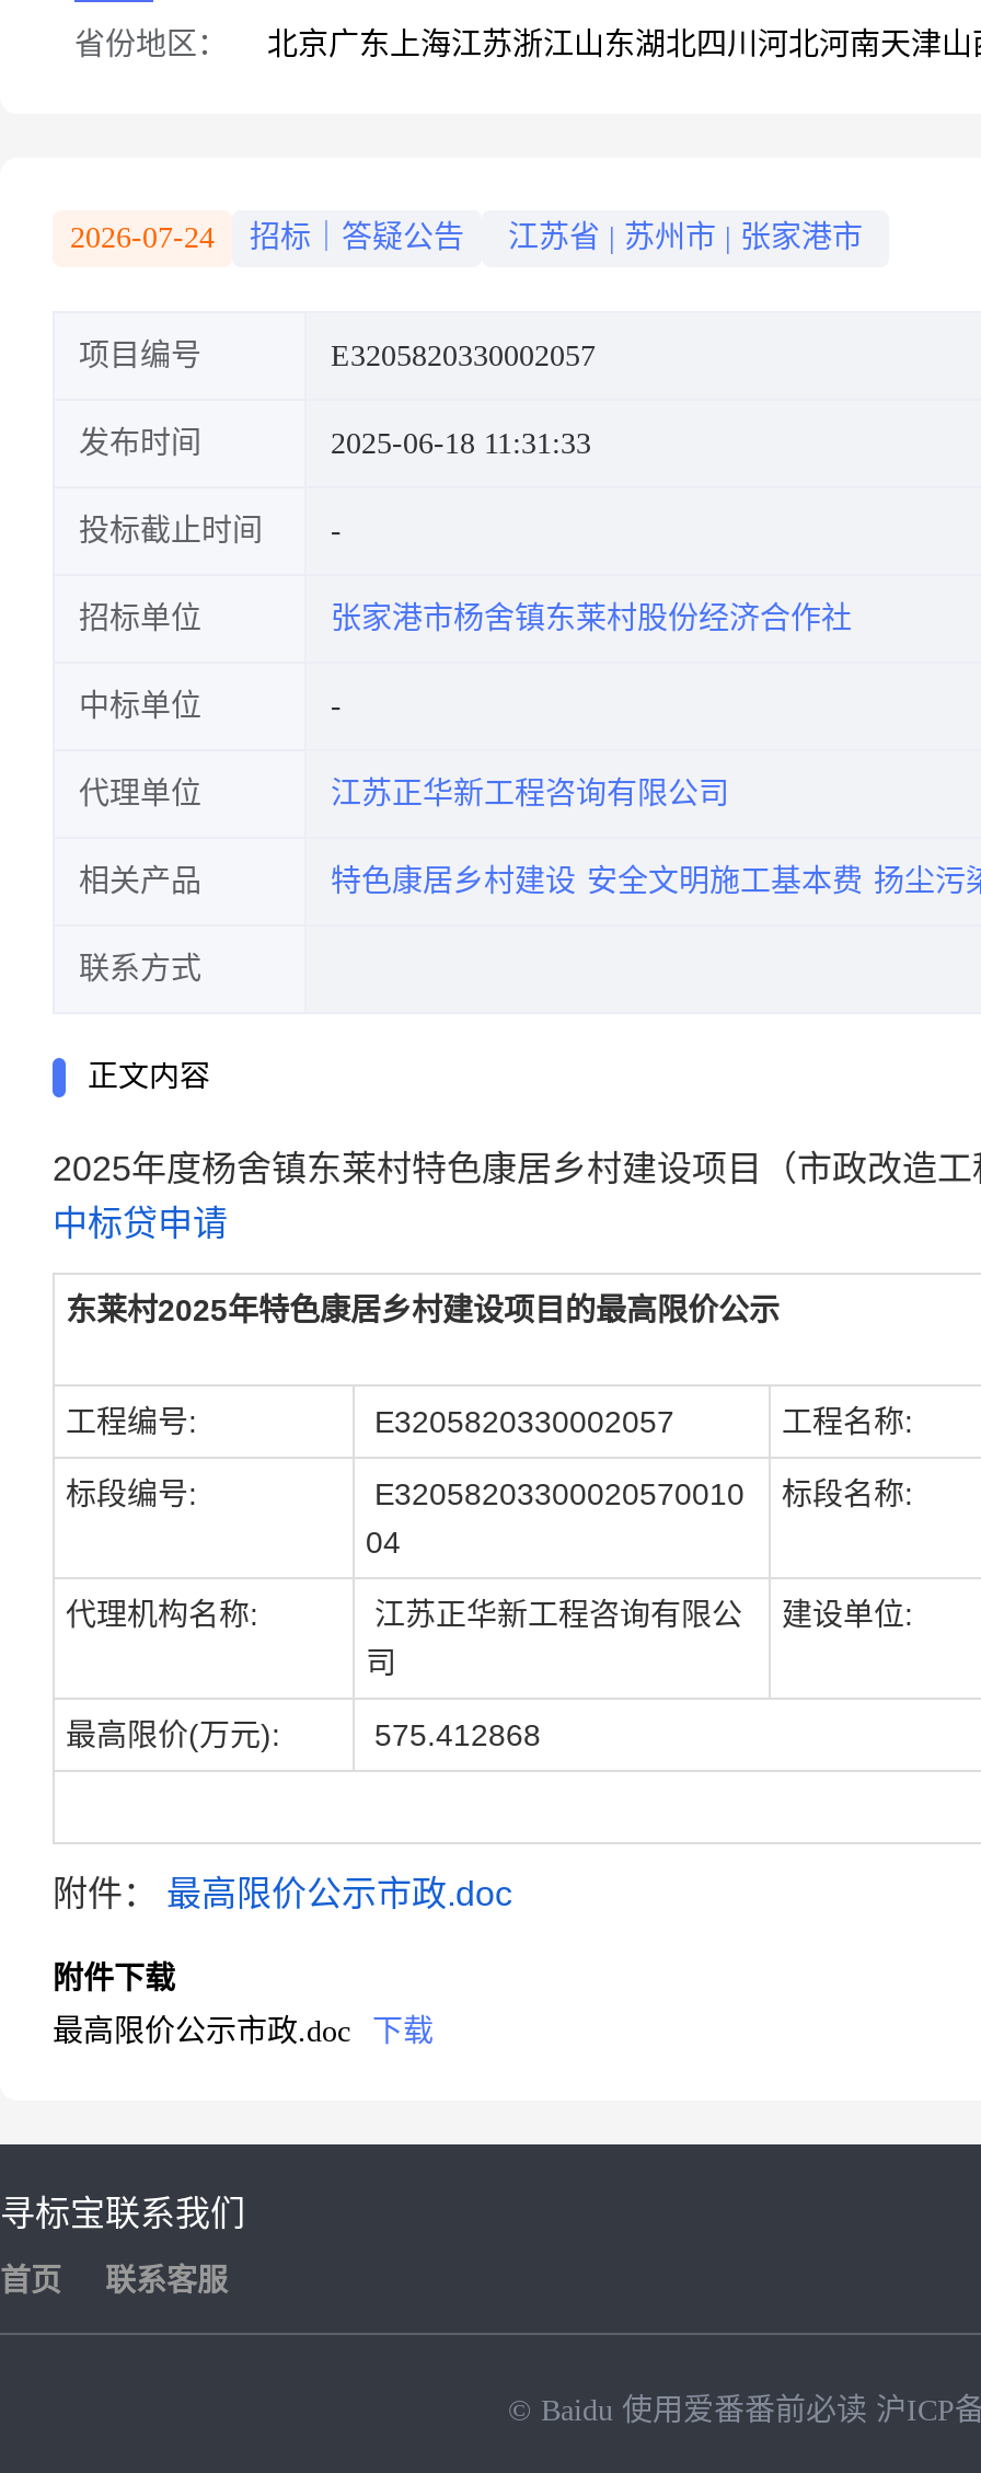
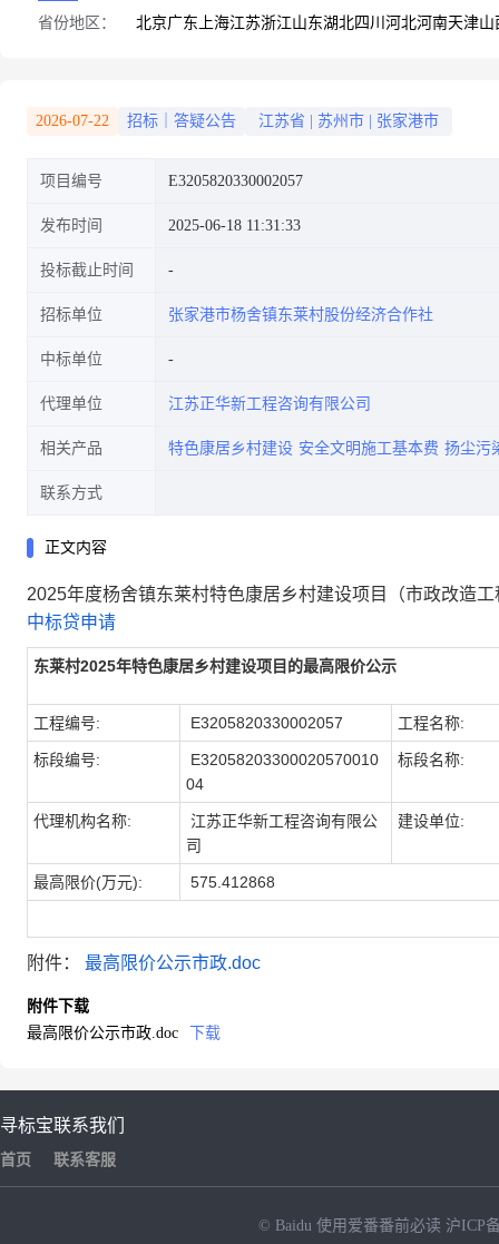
[70,221,215,254] 2026-07-24 -> [36,112,109,129] 2026-07-22

